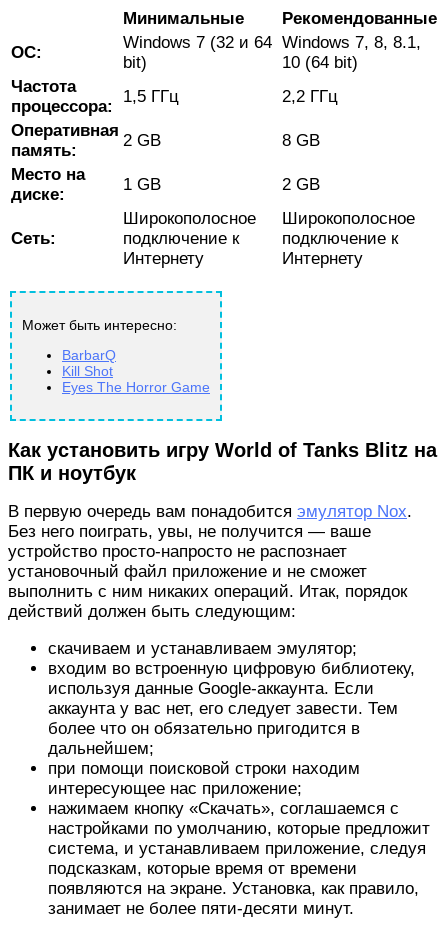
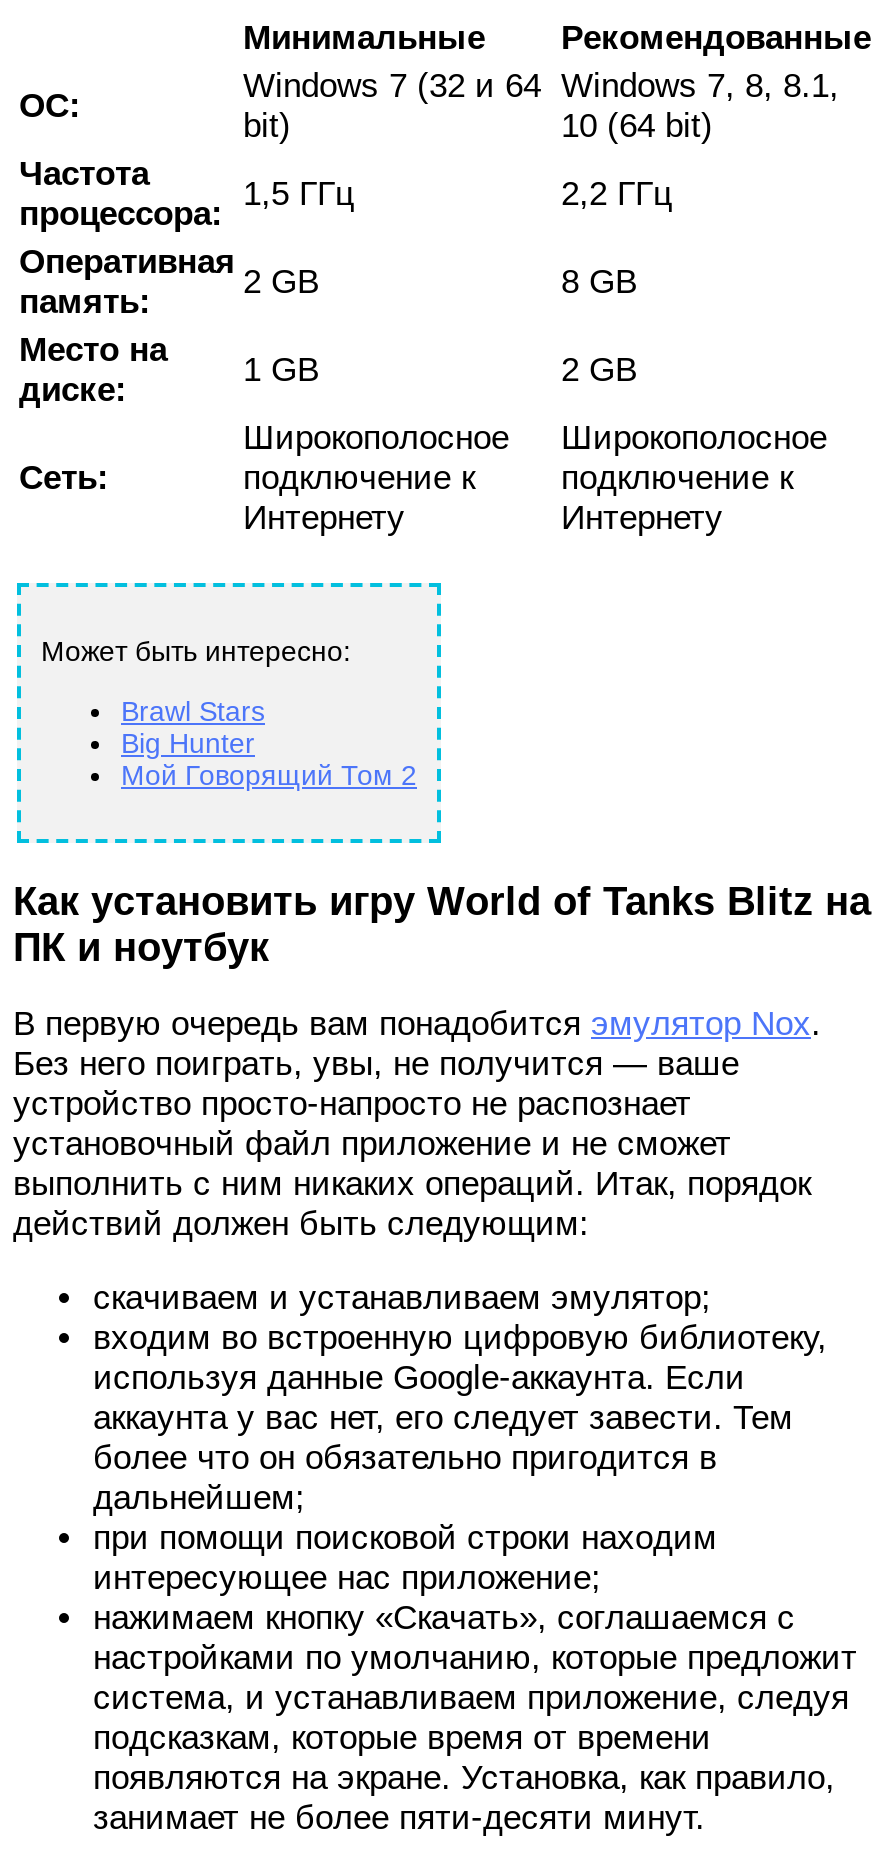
[62,346,210,394] BarbarQ | Kill Shot | Eyes The Horror Game -> [121,694,417,790] Brawl Stars | Big Hunter | Мой Говорящий Том 2

